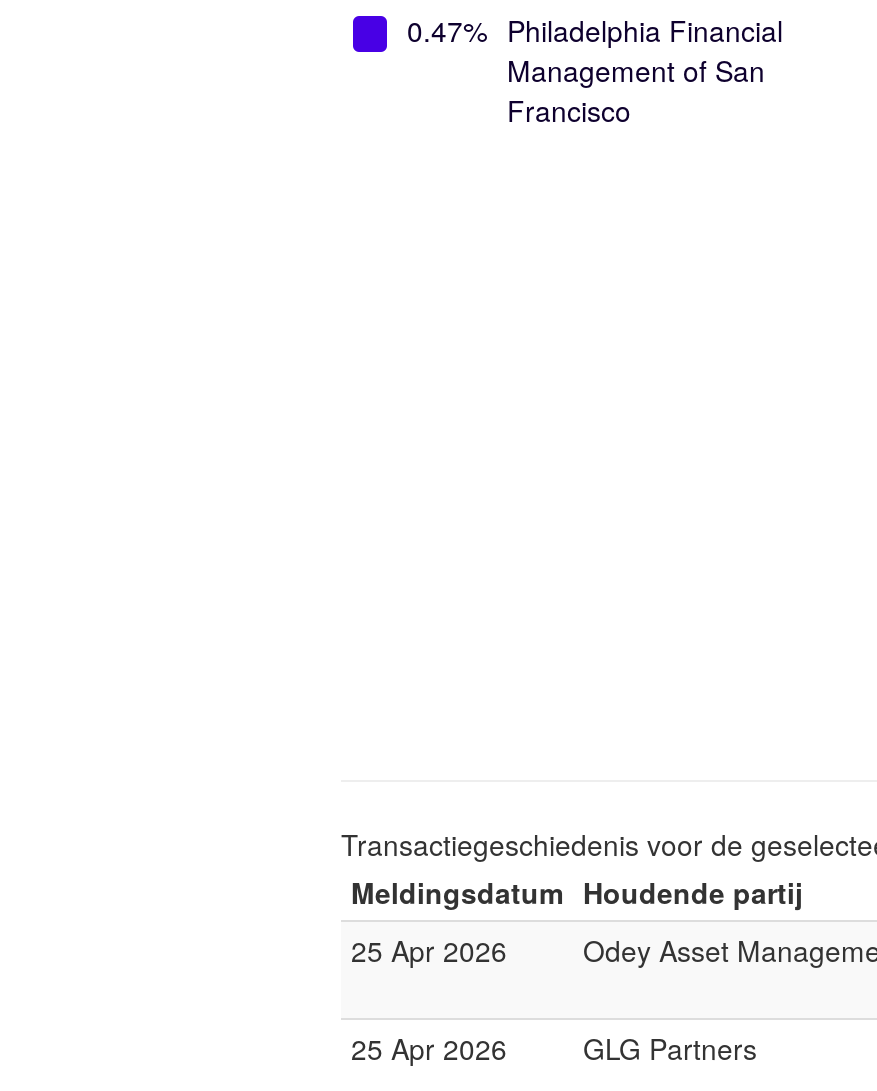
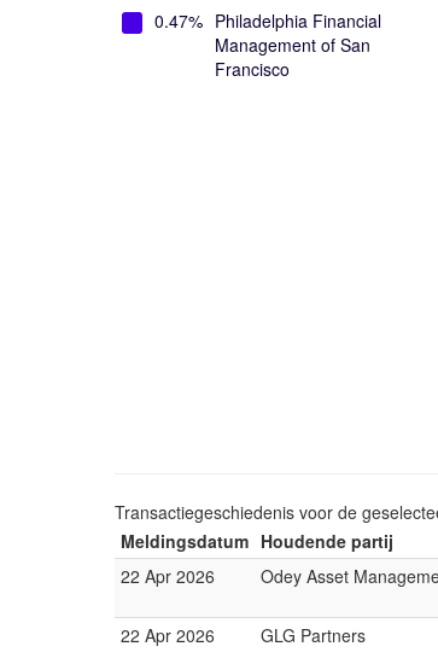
[351,930,507,970] 25 Apr 2026 -> [121,564,215,588] 22 Apr 2026
[351,1028,757,1068] 25 Apr 2026 GLG Partners -> [121,623,366,647] 22 Apr 2026 GLG Partners

